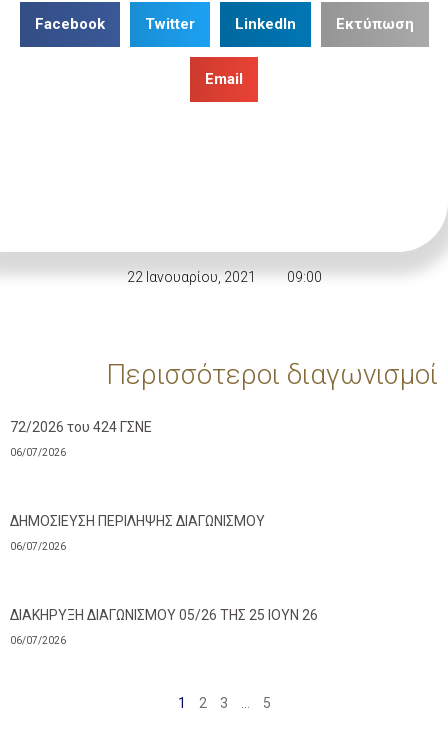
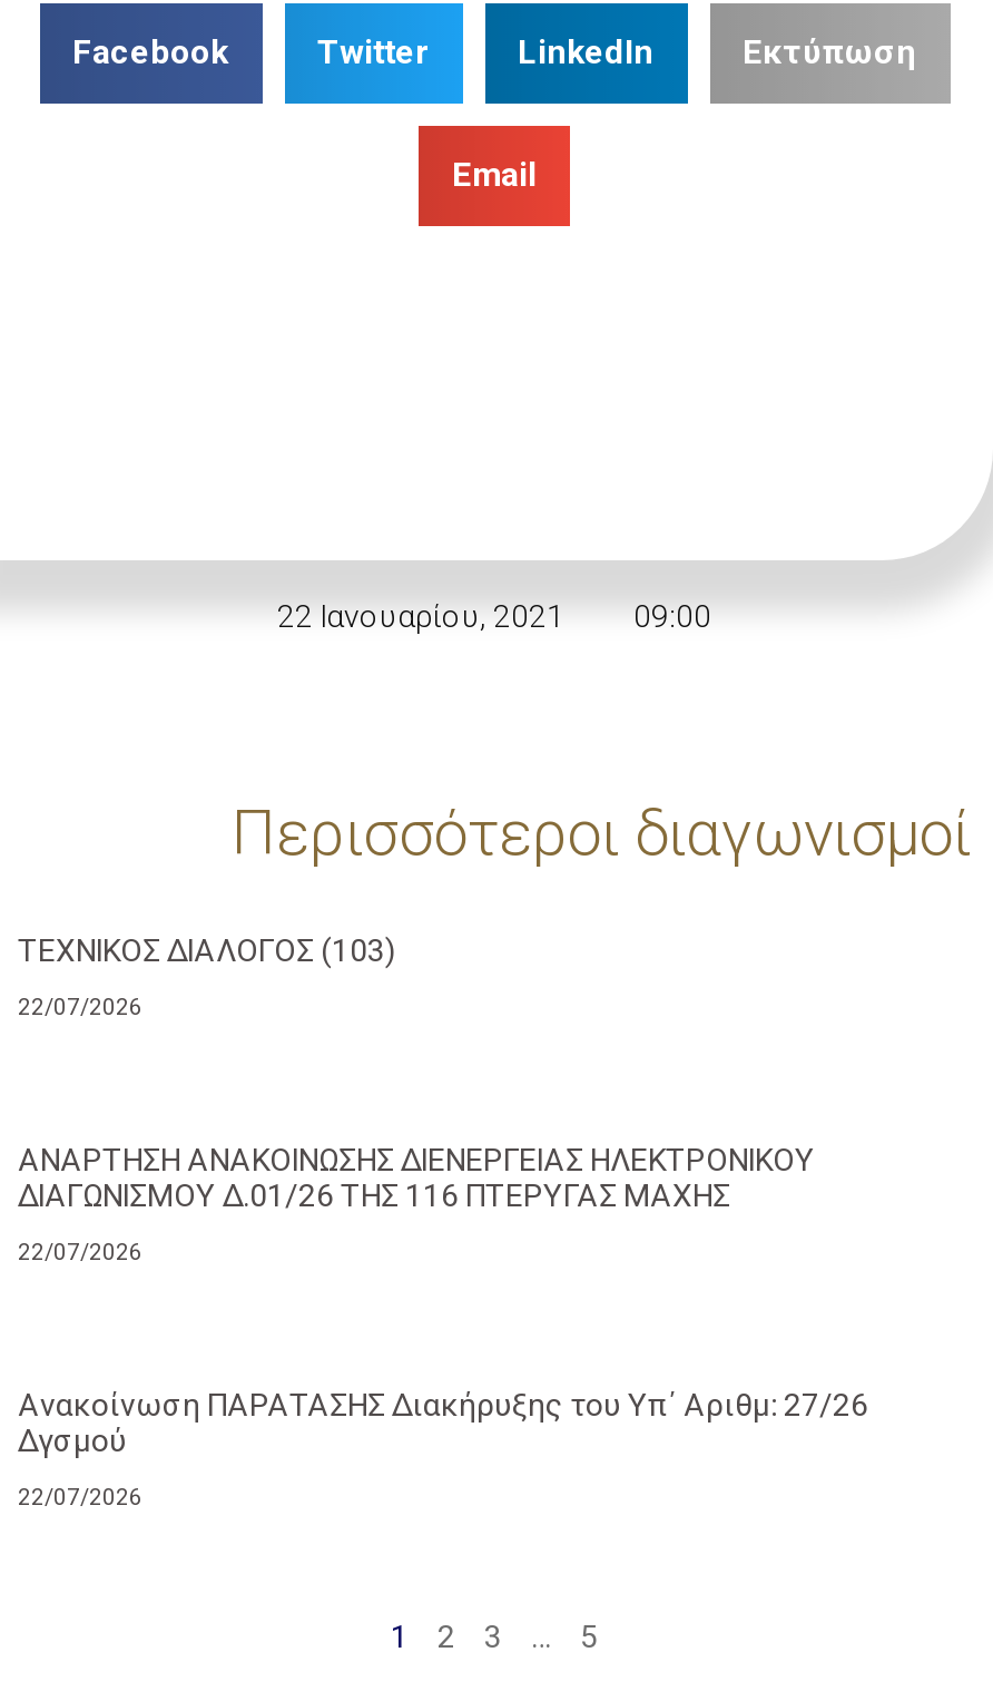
[10,419,152,435] 72/2026 του 424 ΓΣΝΕ -> [18,932,396,968] ΤΕΧΝΙΚΟΣ ΔΙΑΛΟΓΟΣ (103)
[10,447,66,458] 06/07/2026 -> [18,995,142,1019] 22/07/2026
[10,513,265,529] ΔΗΜΟΣΙΕΥΣΗ ΠΕΡΙΛΗΨΗΣ ΔΙΑΓΩΝΙΣΜΟΥ -> [18,1142,815,1213] ΑΝΑΡΤΗΣΗ ΑΝΑΚΟΙΝΩΣΗΣ ΔΙΕΝΕΡΓΕΙΑΣ ΗΛΕΚΤΡΟΝΙΚΟΥ | ΔΙΑΓΩΝΙΣΜΟΥ Δ.01/26 ΤΗΣ 116 ΠΤΕΡΥΓΑΣ ΜΑΧΗΣ
[10,541,66,552] 06/07/2026 -> [18,1240,142,1264] 22/07/2026
[10,607,318,623] ΔΙΑΚΗΡΥΞΗ ΔΙΑΓΩΝΙΣΜΟΥ 05/26 ΤΗΣ 25 ΙΟΥΝ 26 -> [18,1387,868,1458] Ανακοίνωση ΠΑΡΑΤΑΣΗΣ Διακήρυξης του Υπ΄ Αριθμ: 27/26 | Δγσμού
[10,635,66,646] 06/07/2026 -> [18,1485,142,1509] 22/07/2026

